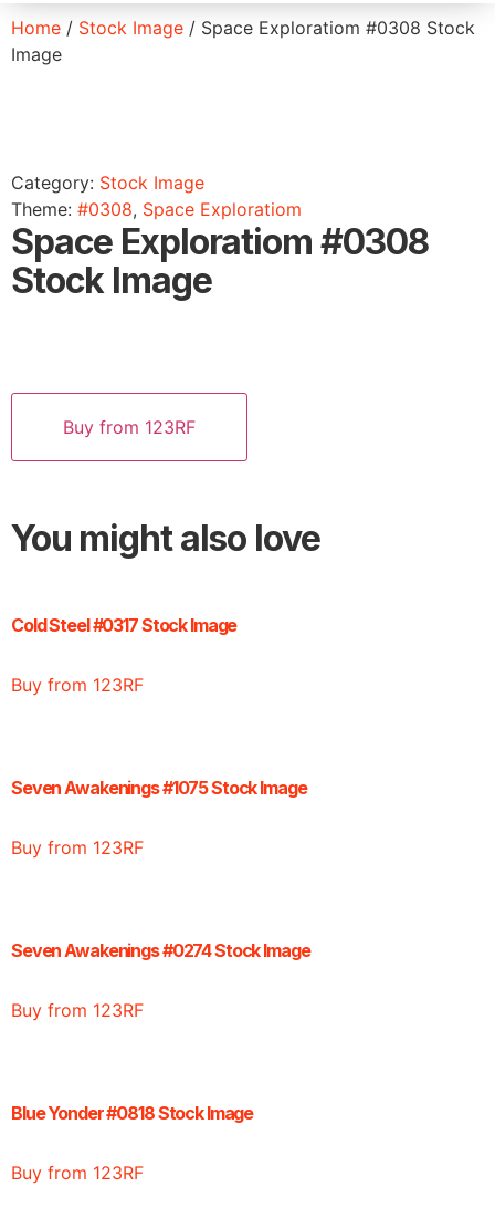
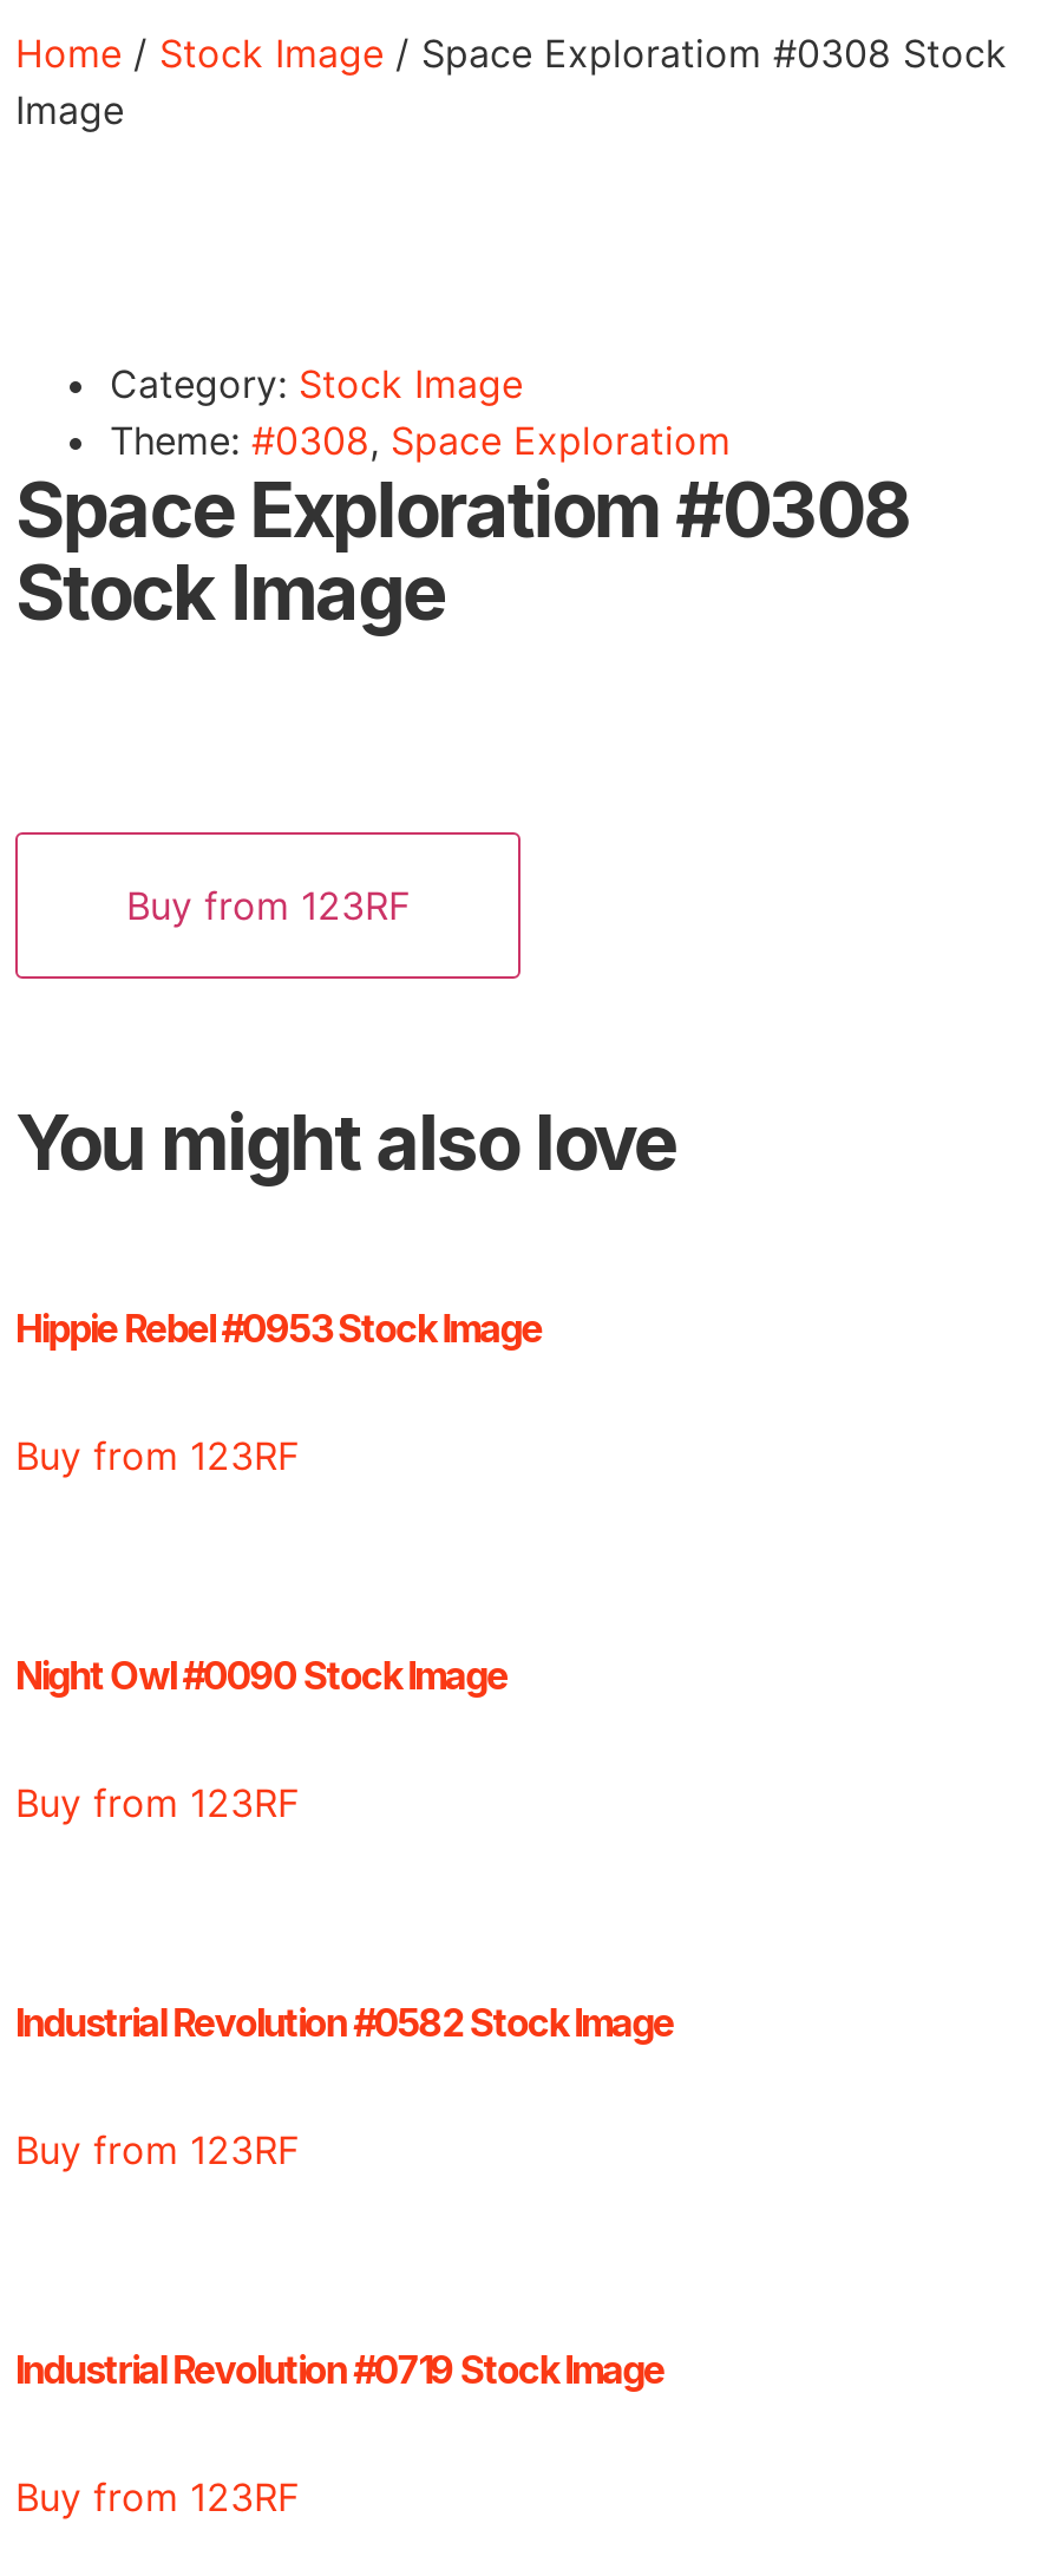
[11,614,237,636] Cold Steel #0317 Stock Image -> [15,1304,542,1351] Hippie Rebel #0953 Stock Image
[11,776,307,799] Seven Awakenings #1075 Stock Image -> [15,1651,508,1698] Night Owl #0090 Stock Image
[11,939,310,961] Seven Awakenings #0274 Stock Image -> [15,1998,674,2045] Industrial Revolution #0582 Stock Image
[11,1102,253,1124] Blue Yonder #0818 Stock Image -> [15,2345,664,2393] Industrial Revolution #0719 Stock Image

